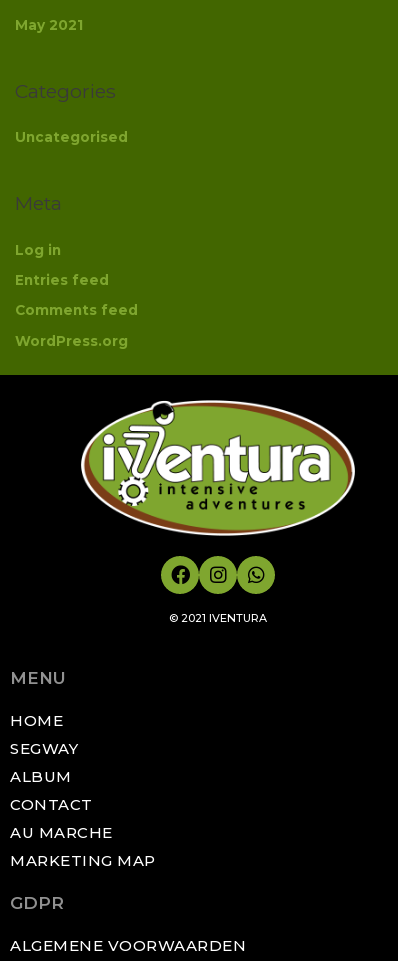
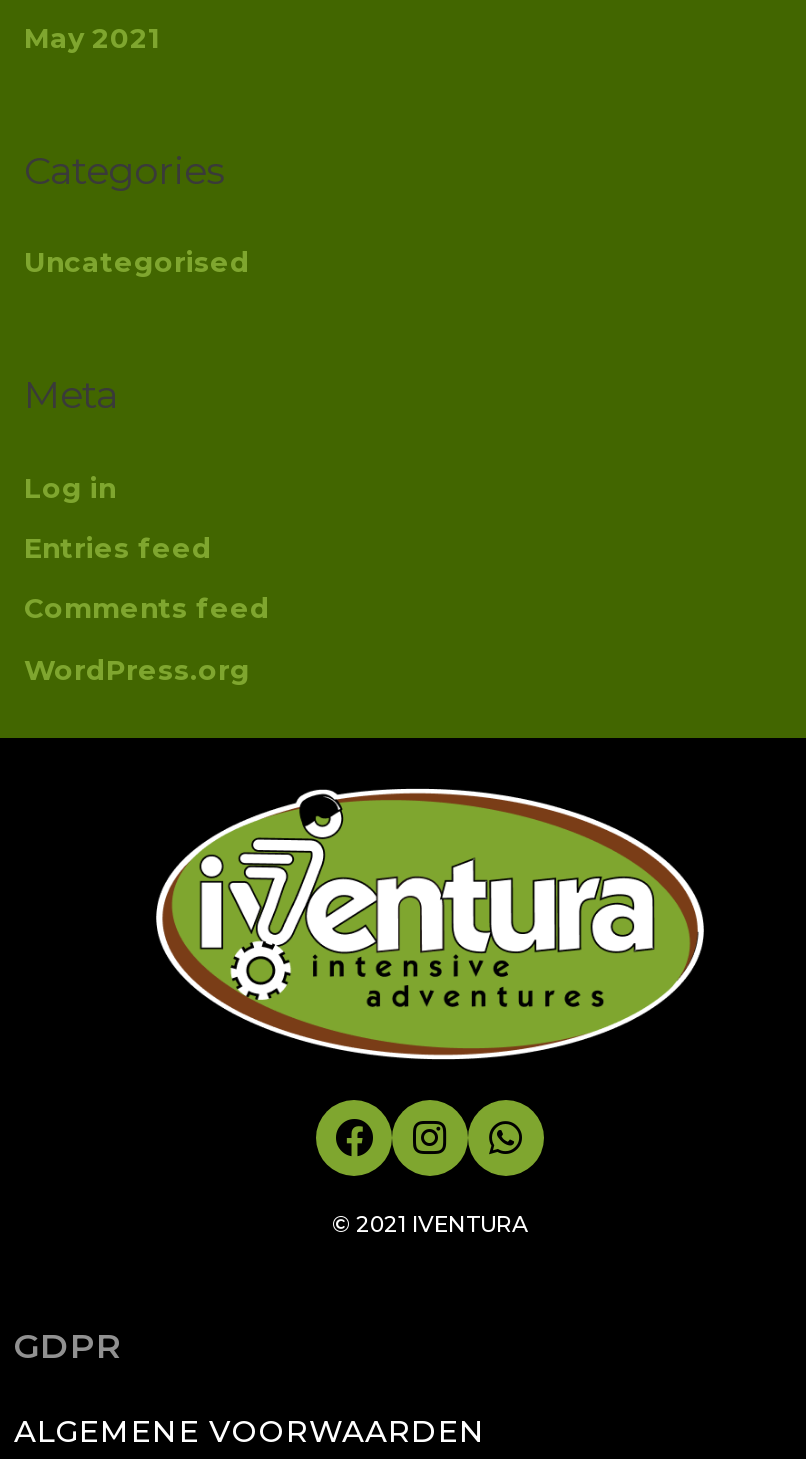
[10,668,155,870] MENU | HOME | SEGWAY | ALBUM | CONTACT | AU MARCHE | MARKETING MAP -> none

